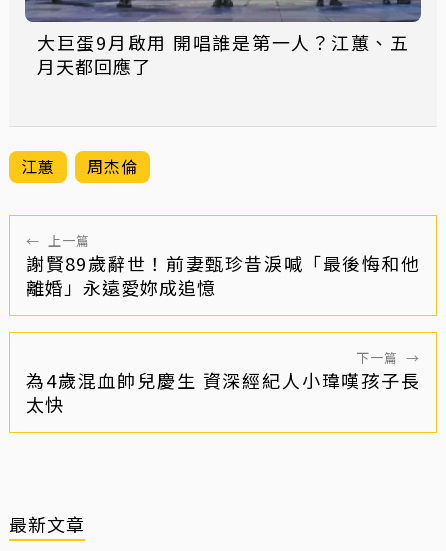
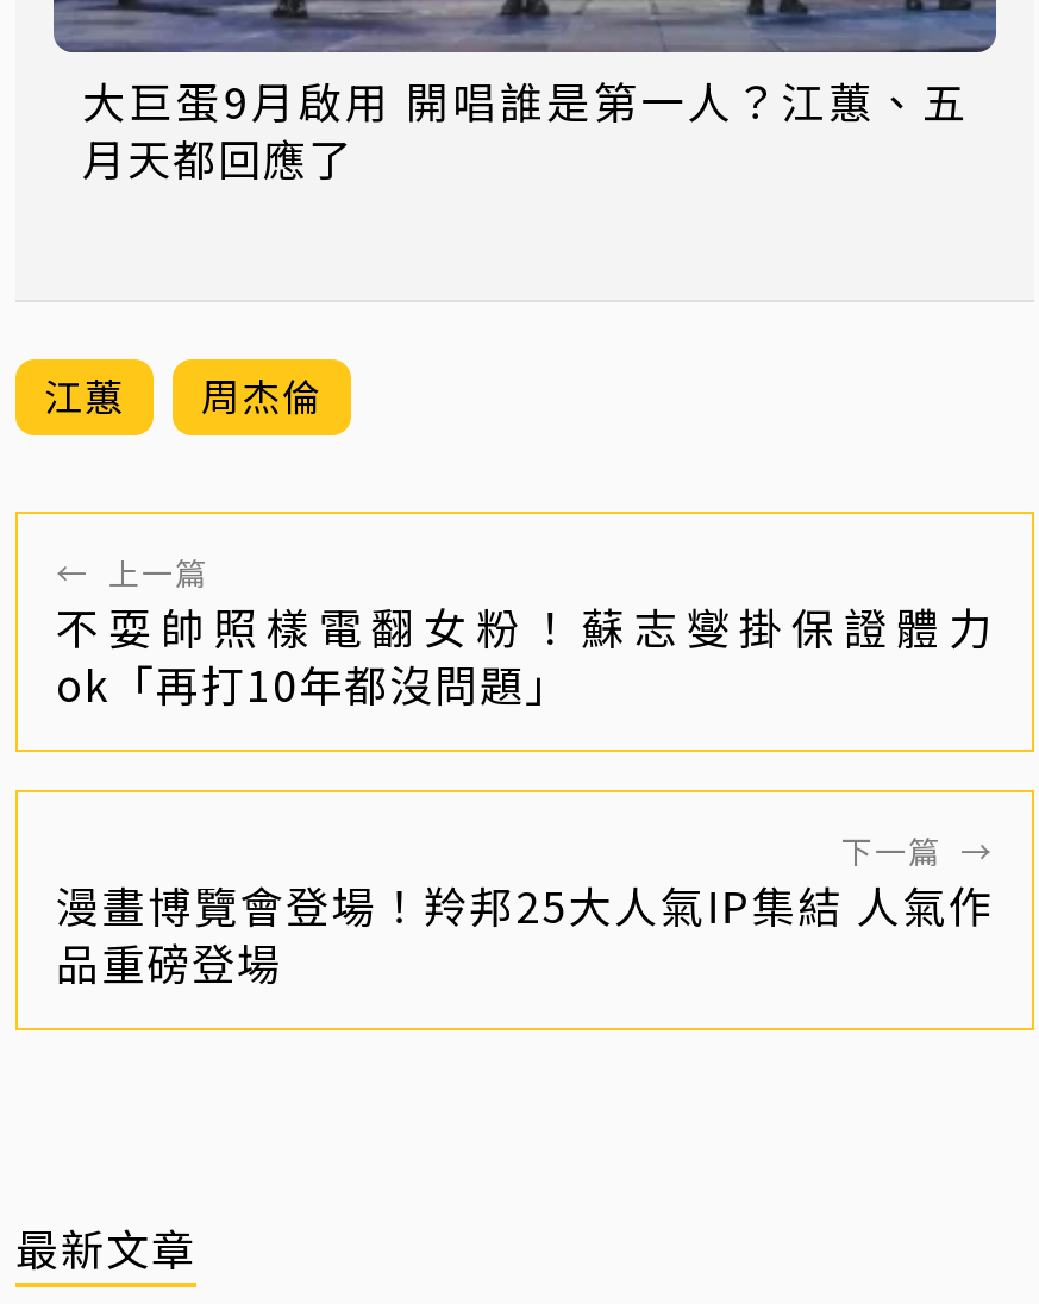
[26,250,420,300] 謝賢89歲辭世！前妻甄珍昔淚喊「最後悔和他 | 離婚」永遠愛妳成追憶 -> [56,594,994,713] 不耍帥照樣電翻女粉！蘇志燮掛保證體力 | ok「再打10年都沒問題」
[26,367,420,417] 為4歲混血帥兒慶生 資深經紀人小瑋嘆孩子長 | 太快 -> [56,873,994,992] 漫畫博覽會登場！羚邦25大人氣IP集結 人氣作 | 品重磅登場

